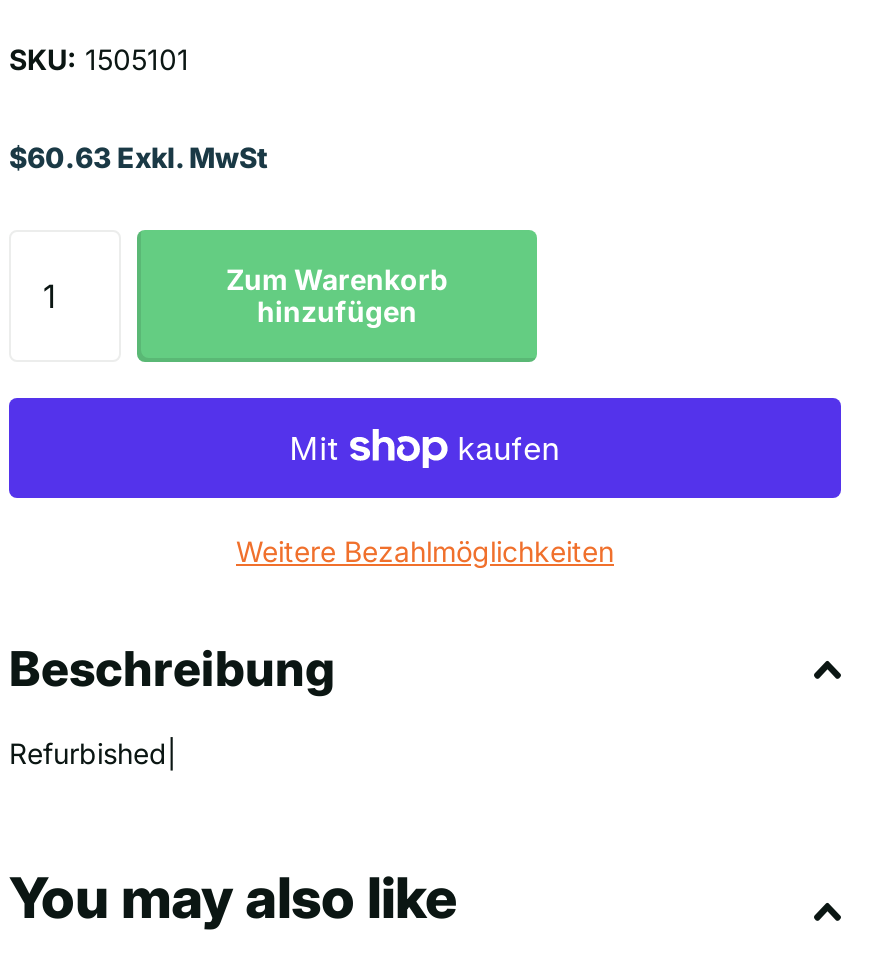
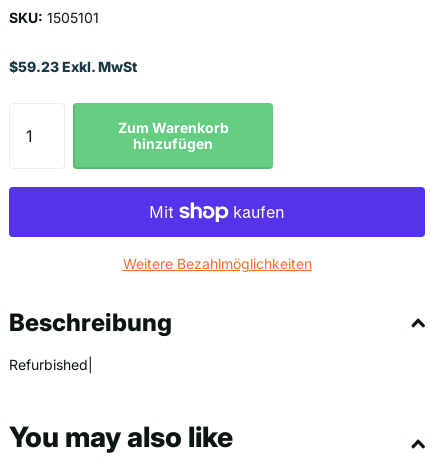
[9,140,267,174] $60.63 Exkl. MwSt -> [9,58,137,75] $59.23 Exkl. MwSt

